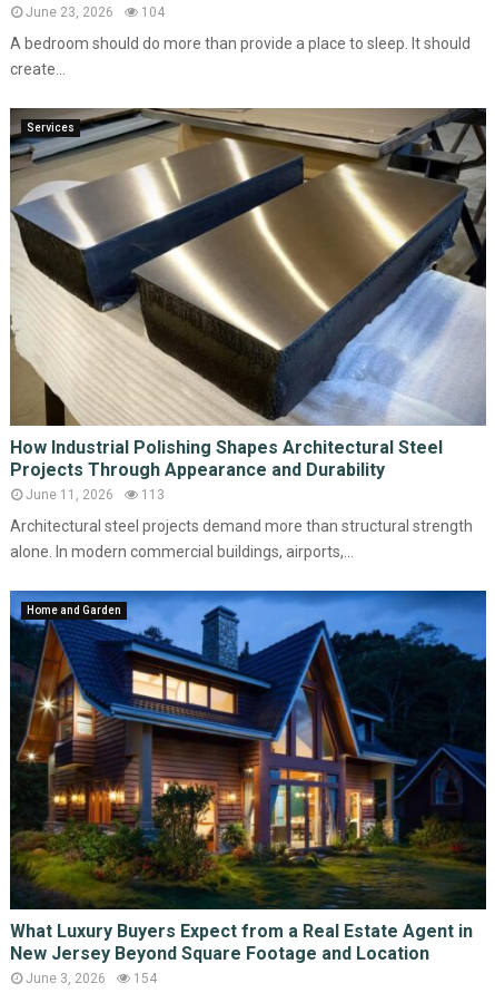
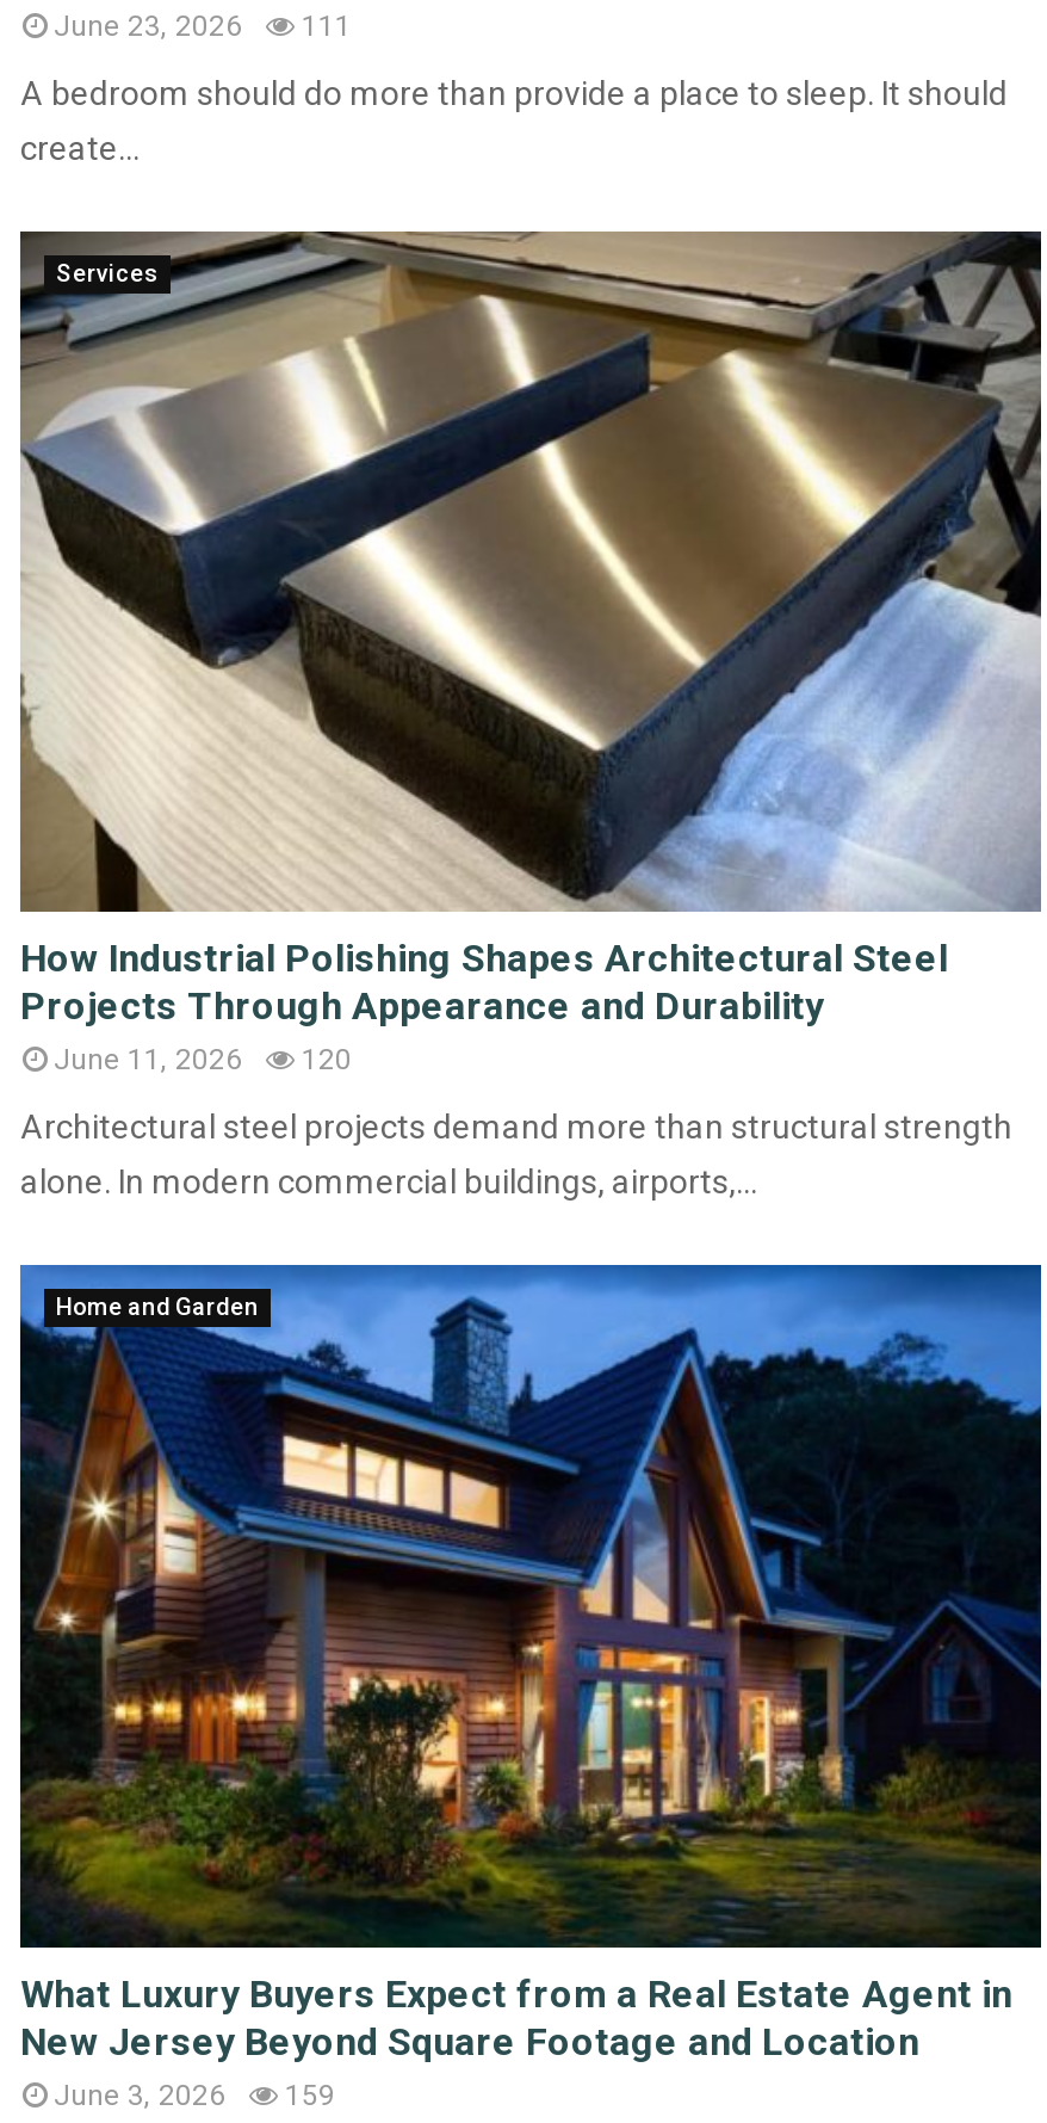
[26,4,165,20] June 23, 2026 104 -> [54,10,352,43] June 23, 2026 111
[26,487,165,503] June 11, 2026 113 -> [54,1044,352,1077] June 11, 2026 120
[26,970,157,986] June 3, 2026 154 -> [54,2078,335,2111] June 3, 2026 159

